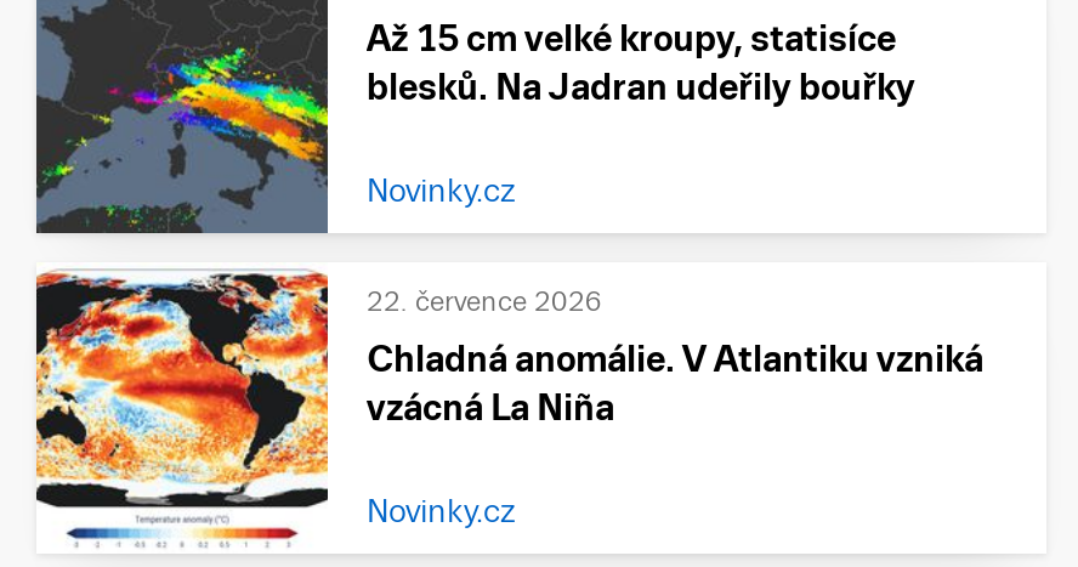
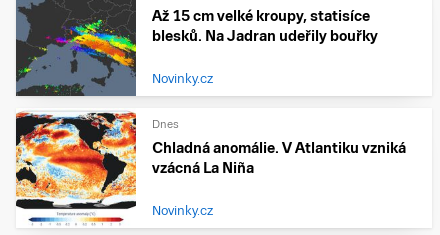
[367,287,602,316] 22. července 2026 -> [152,118,179,130] Dnes

